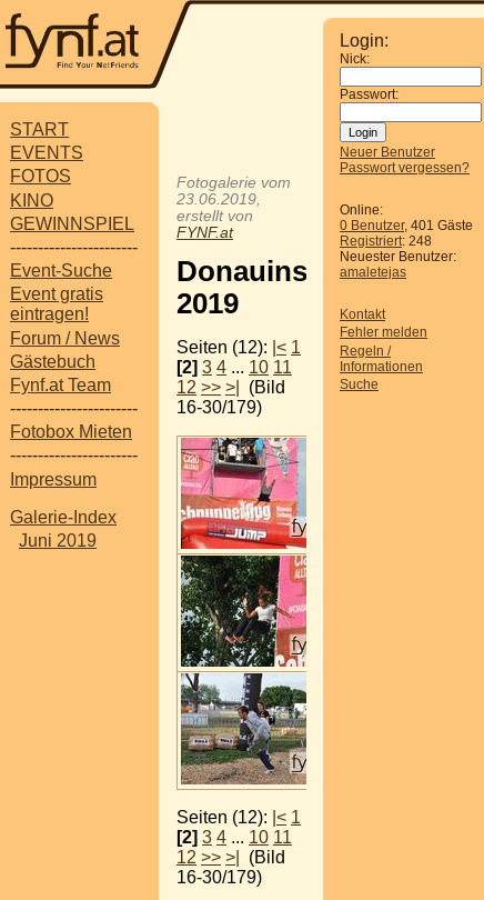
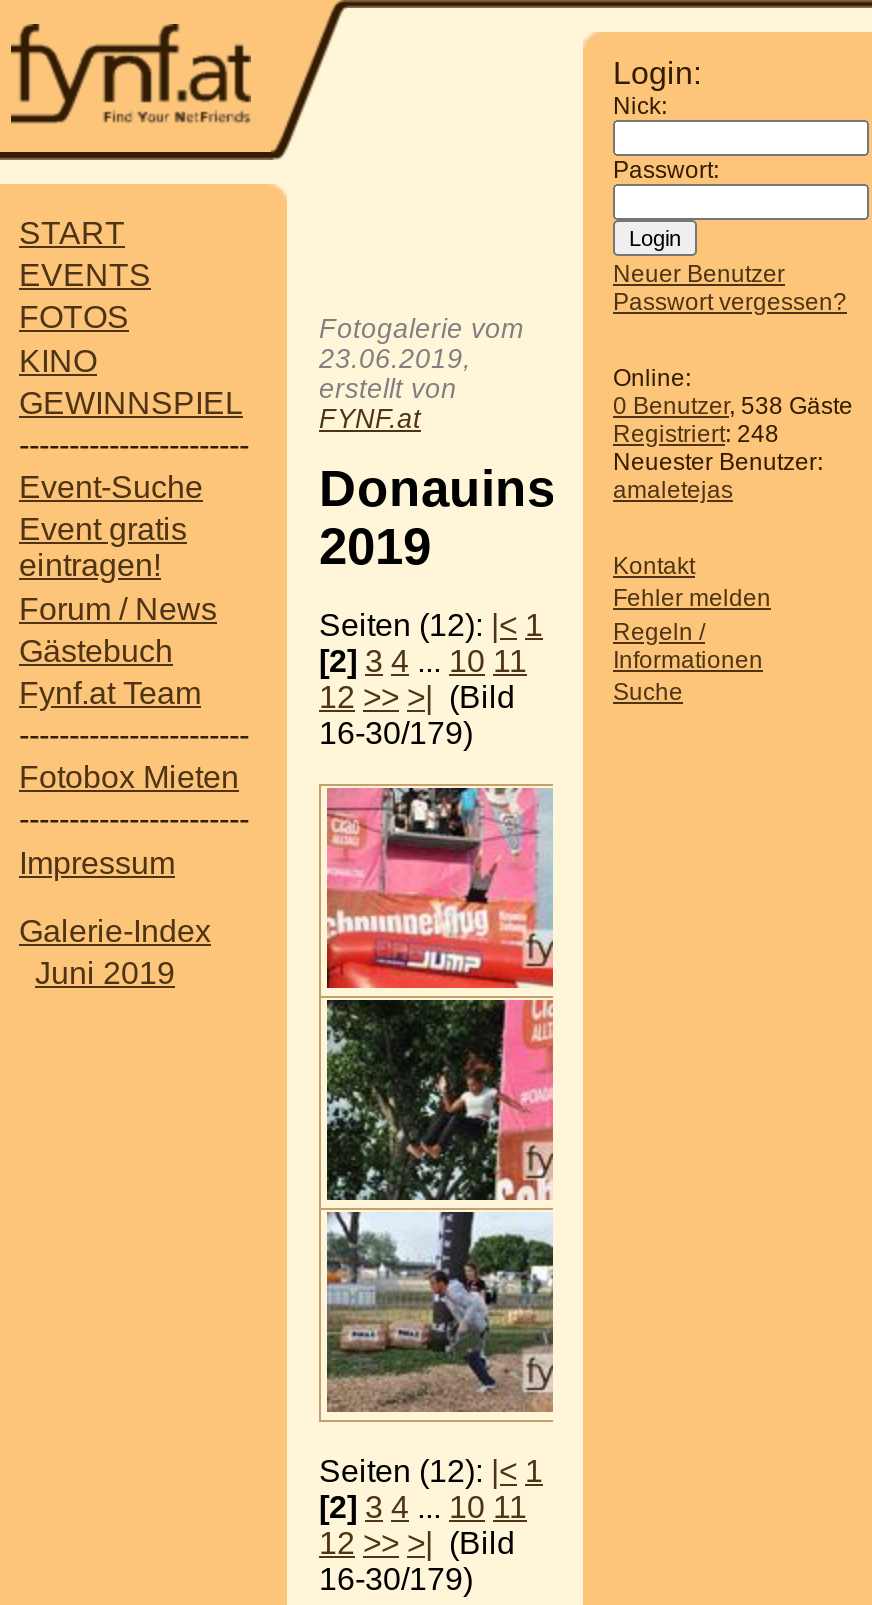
[340,218,473,233] 0 Benutzer, 401 Gäste -> [613,392,853,420] 0 Benutzer, 538 Gäste

